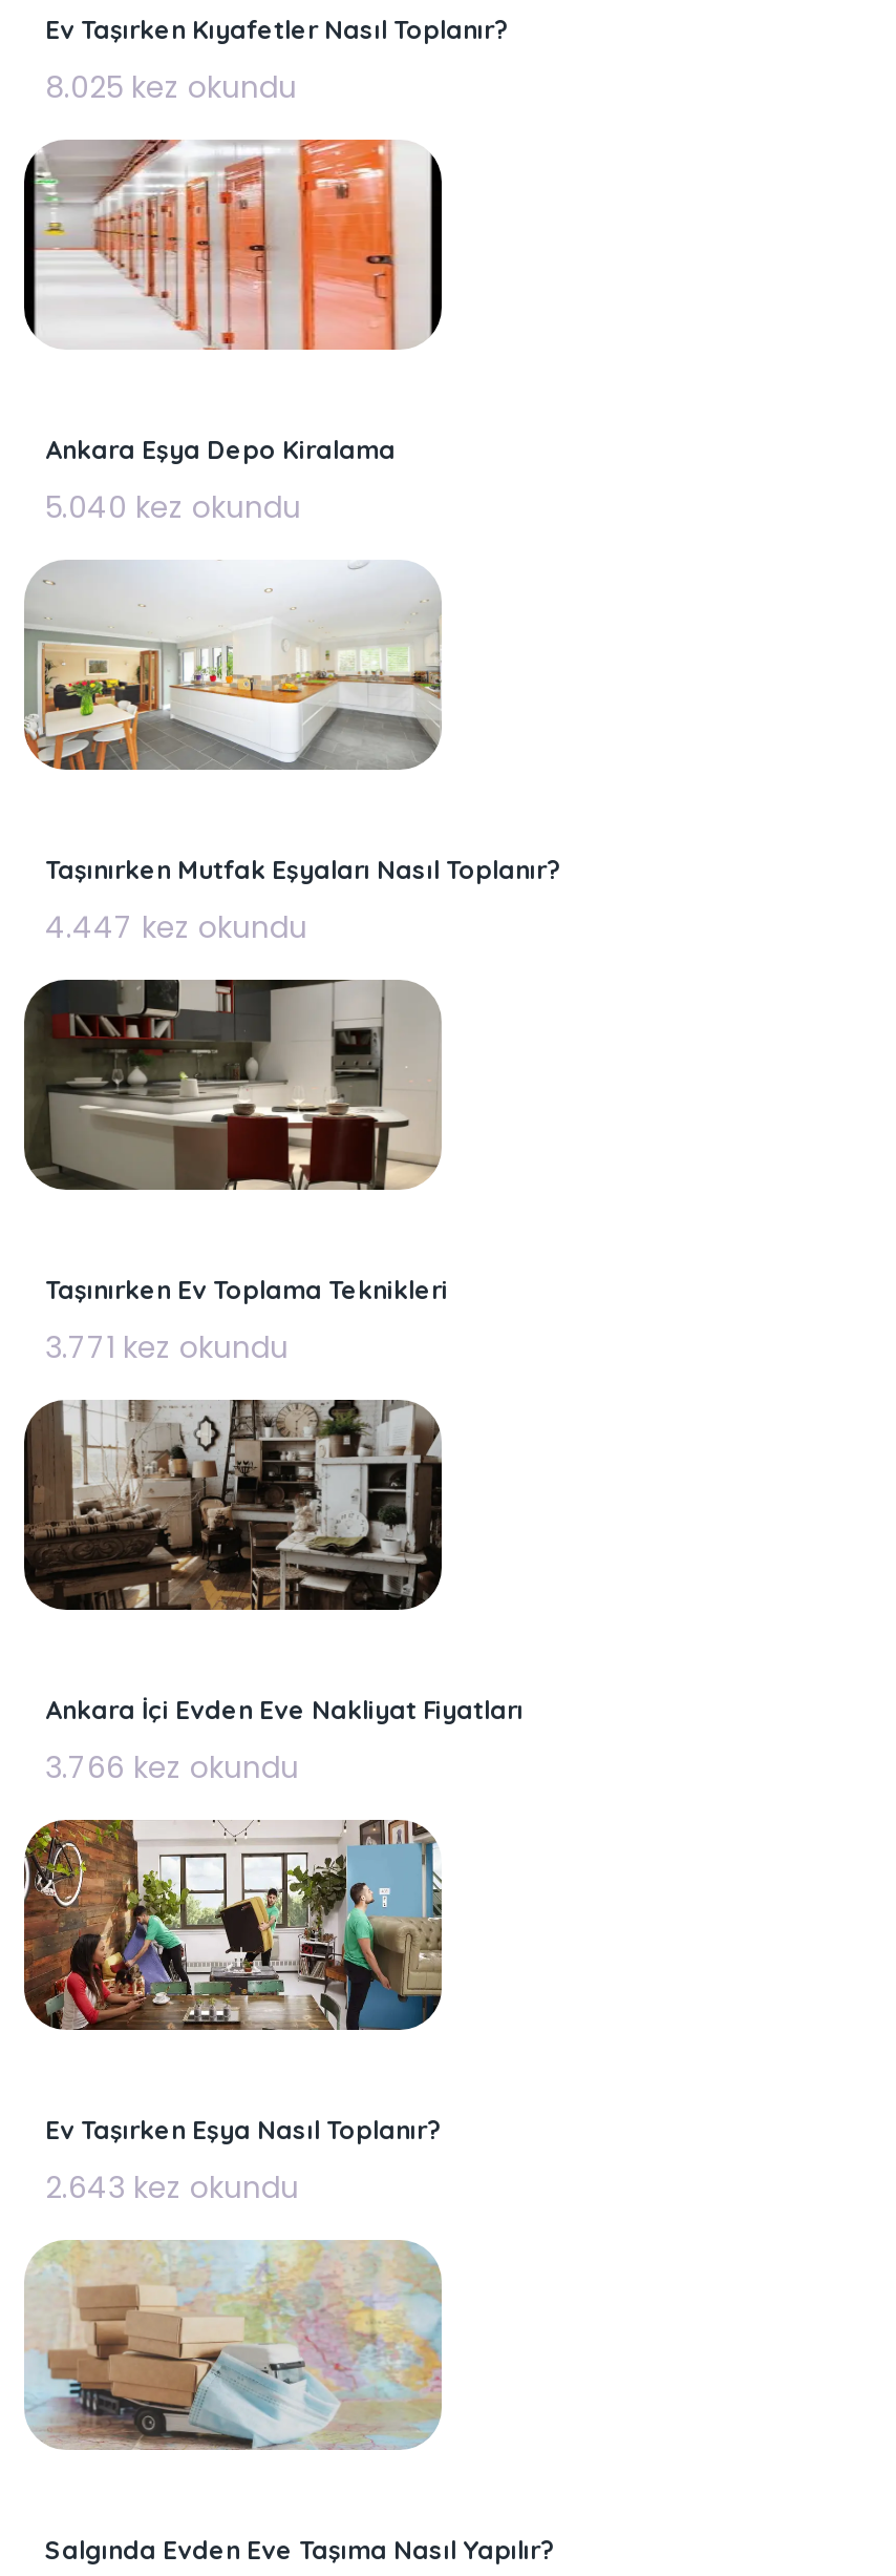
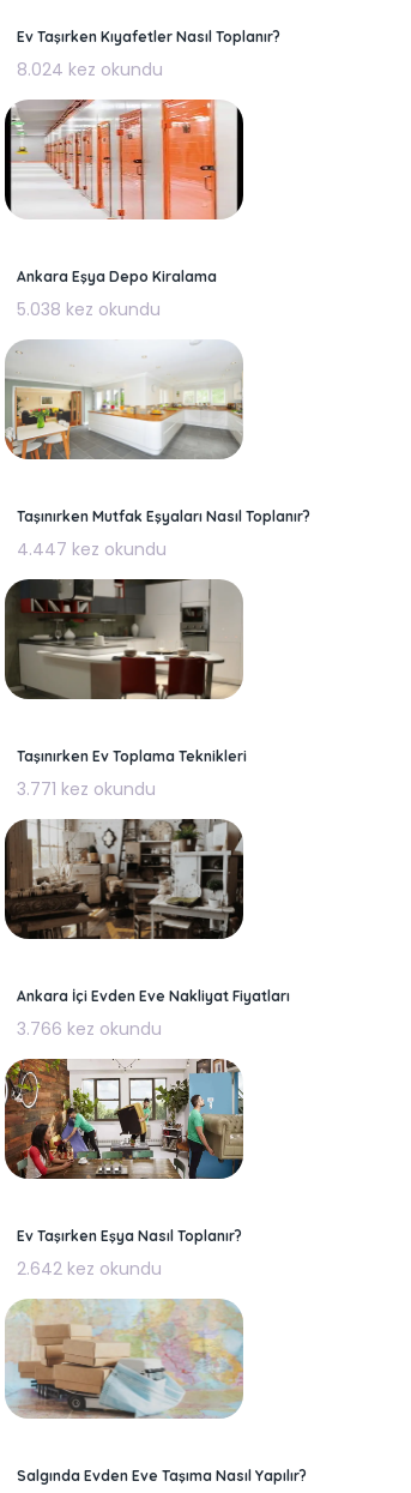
[45,66,297,108] 8.025 kez okundu -> [17,58,163,82] 8.024 kez okundu
[45,486,301,528] 5.040 kez okundu -> [17,297,161,321] 5.038 kez okundu
[45,2166,299,2208] 2.643 kez okundu -> [17,1257,162,1281] 2.642 kez okundu

